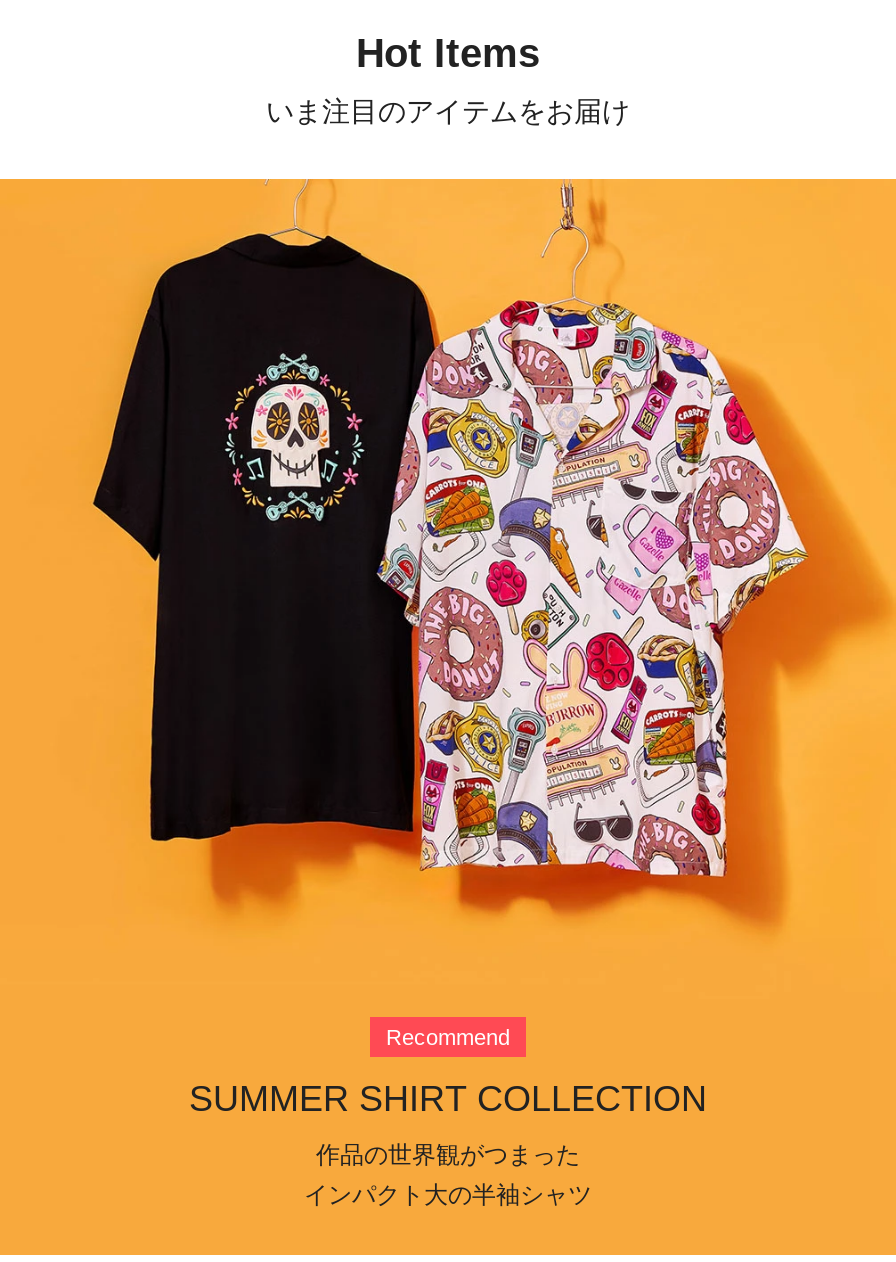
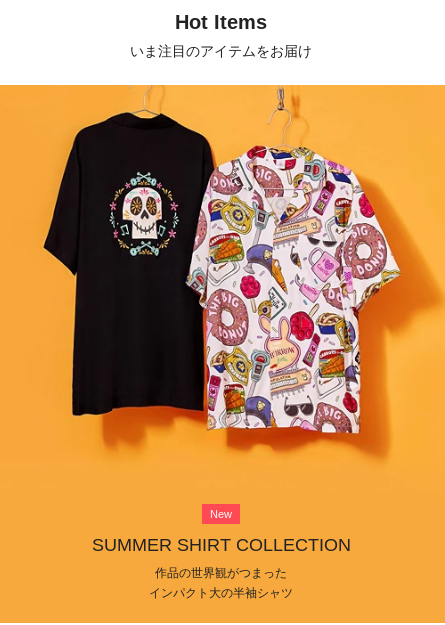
[386,1025,510,1049] Recommend -> [210,508,232,520] New

